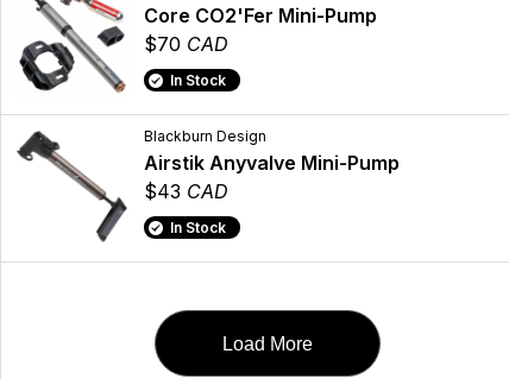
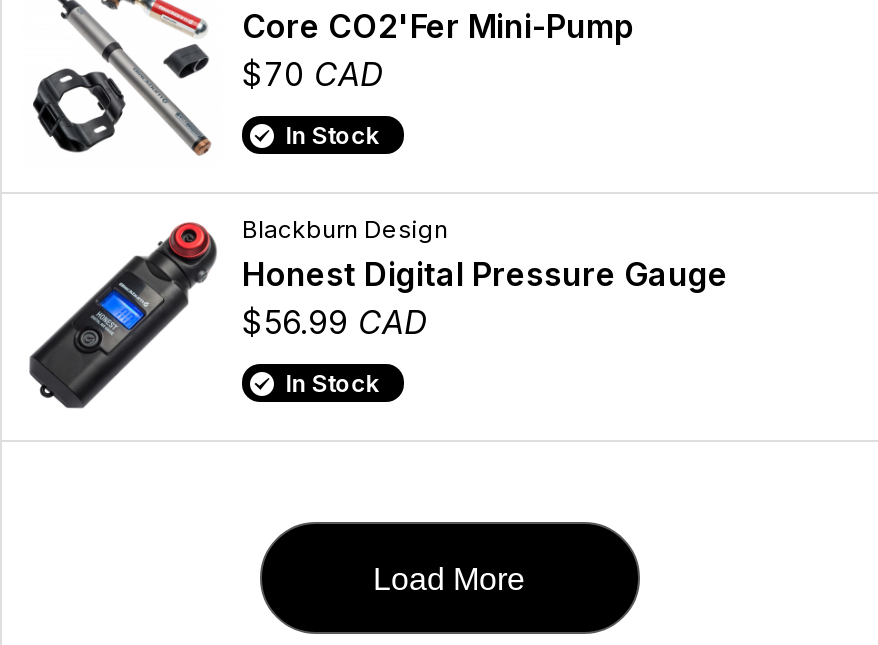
[17,130,400,242] [image] | Airstik Anyvalve Mini-Pump | $43 CAD -> [28,220,728,410] [image] | Honest Digital Pressure Gauge | $56.99 CAD

